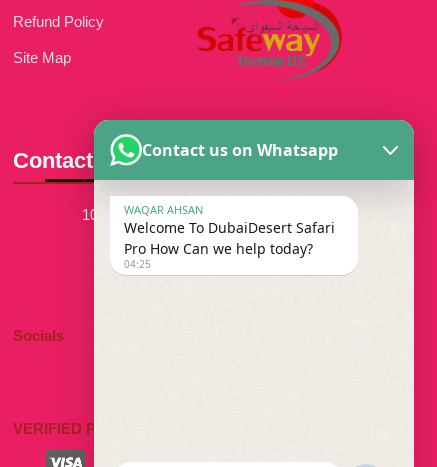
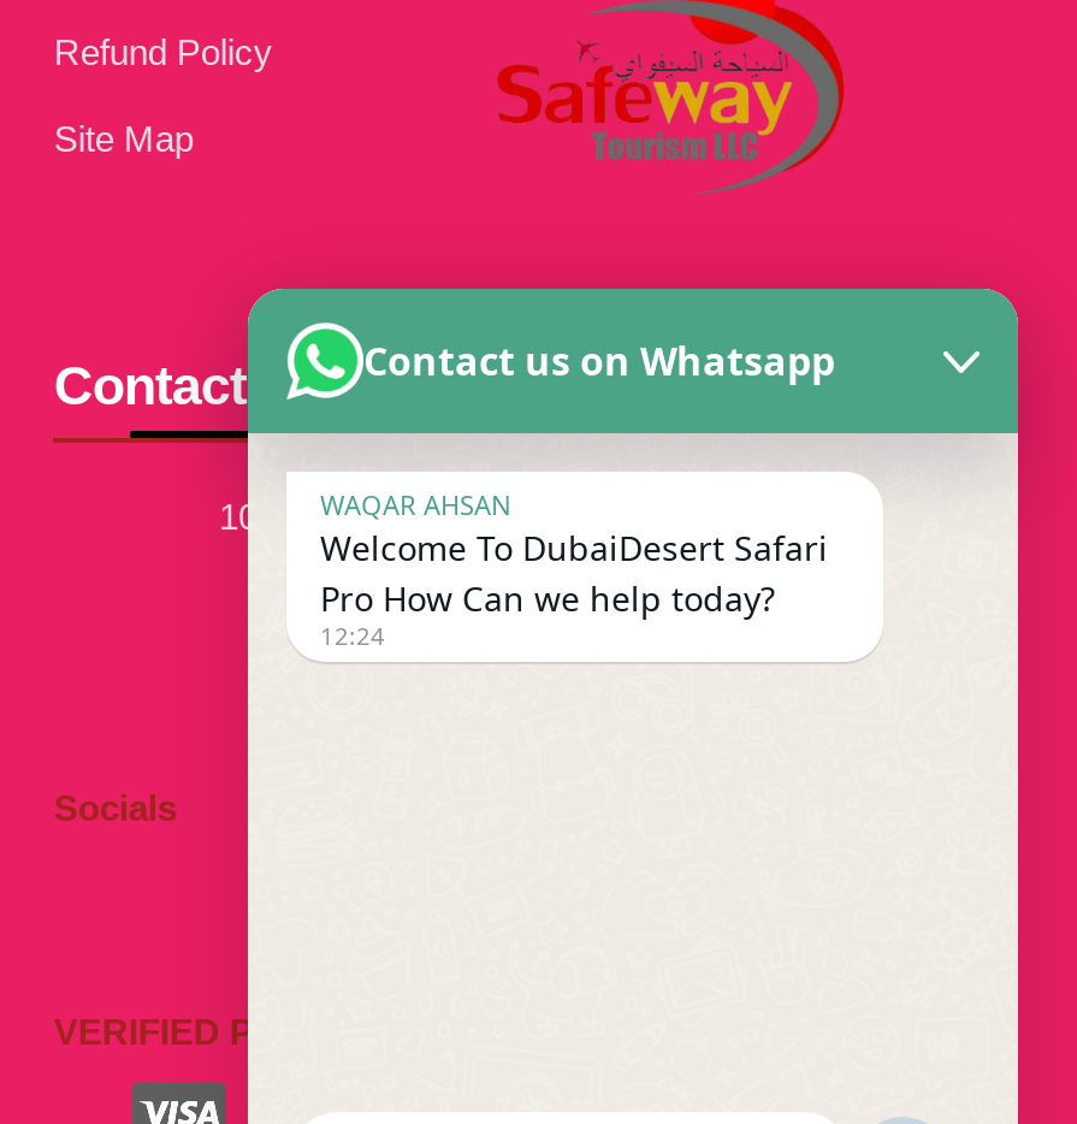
[124,257,151,271] 04:25 -> [320,619,385,652] 12:24

